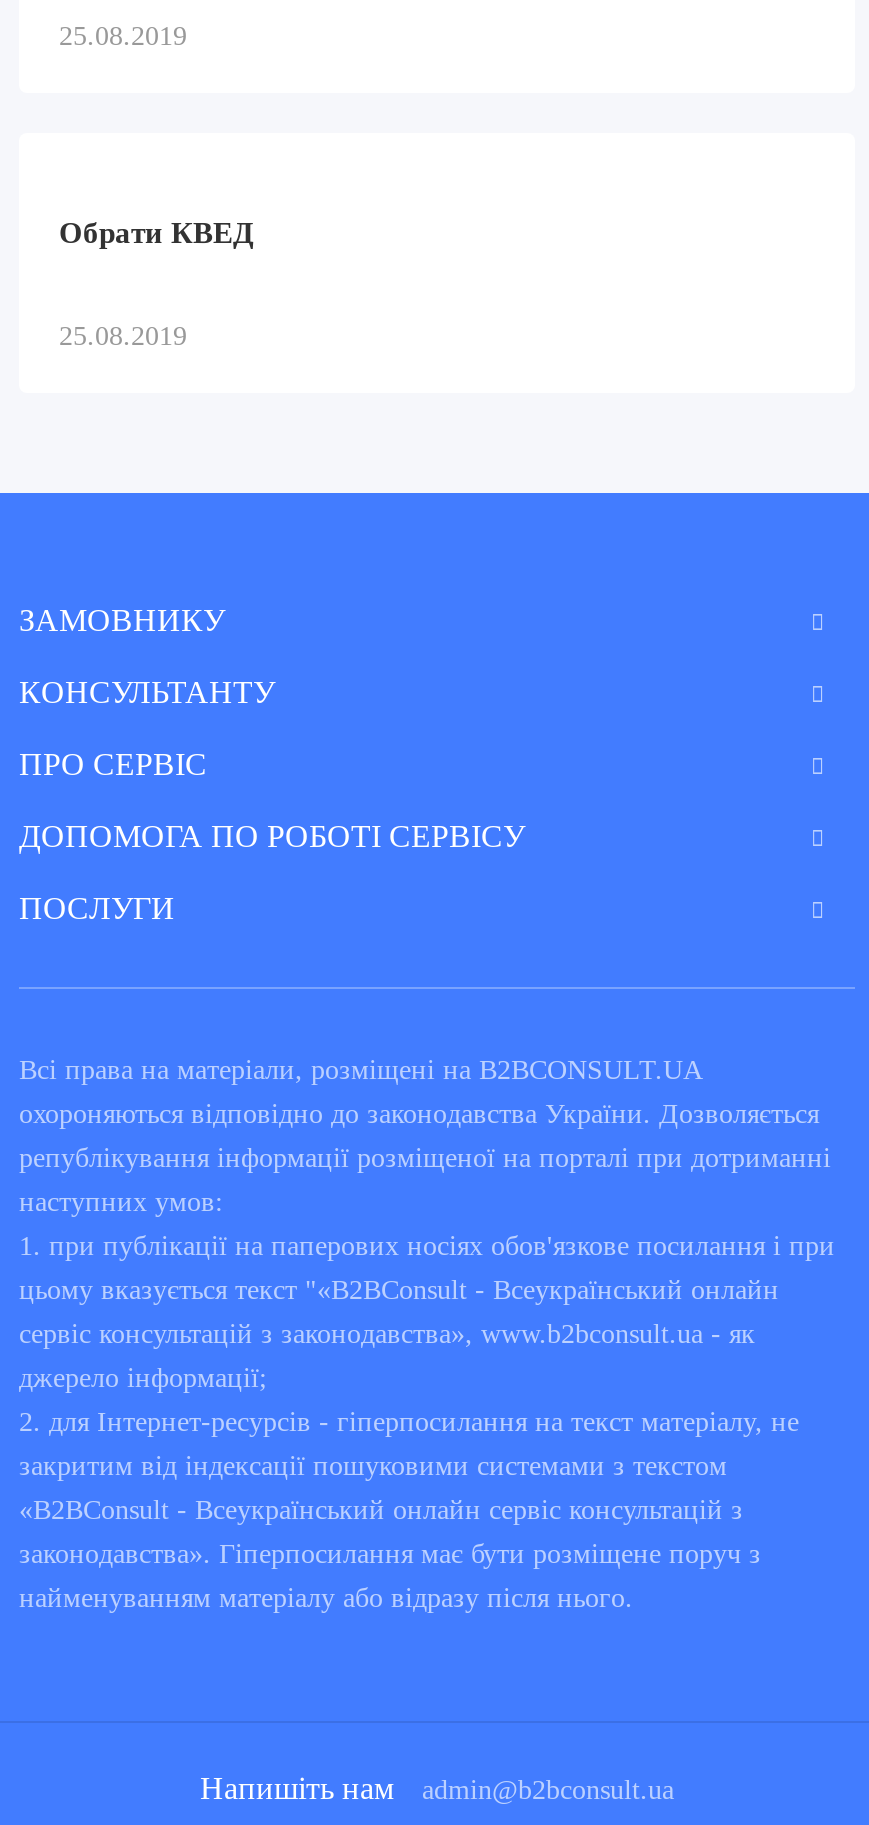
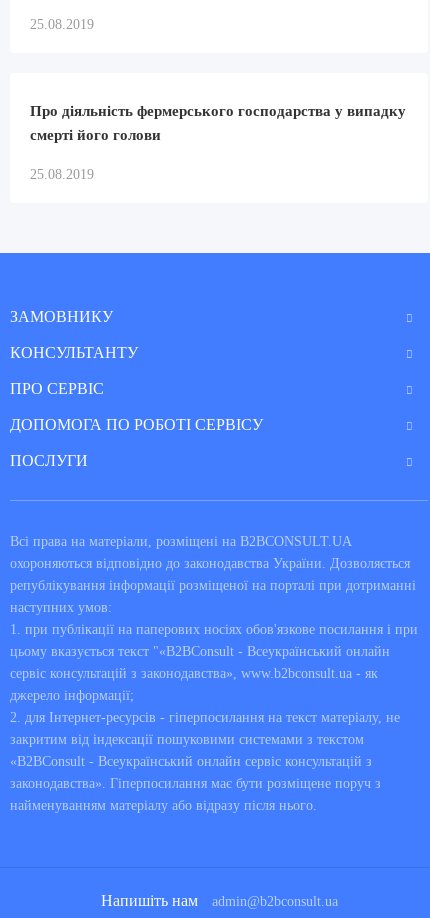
[59,216,253,248] Обрати КВЕД -> [30,103,406,143] Про діяльність фермерського господарства у випадку | смерті його голови

